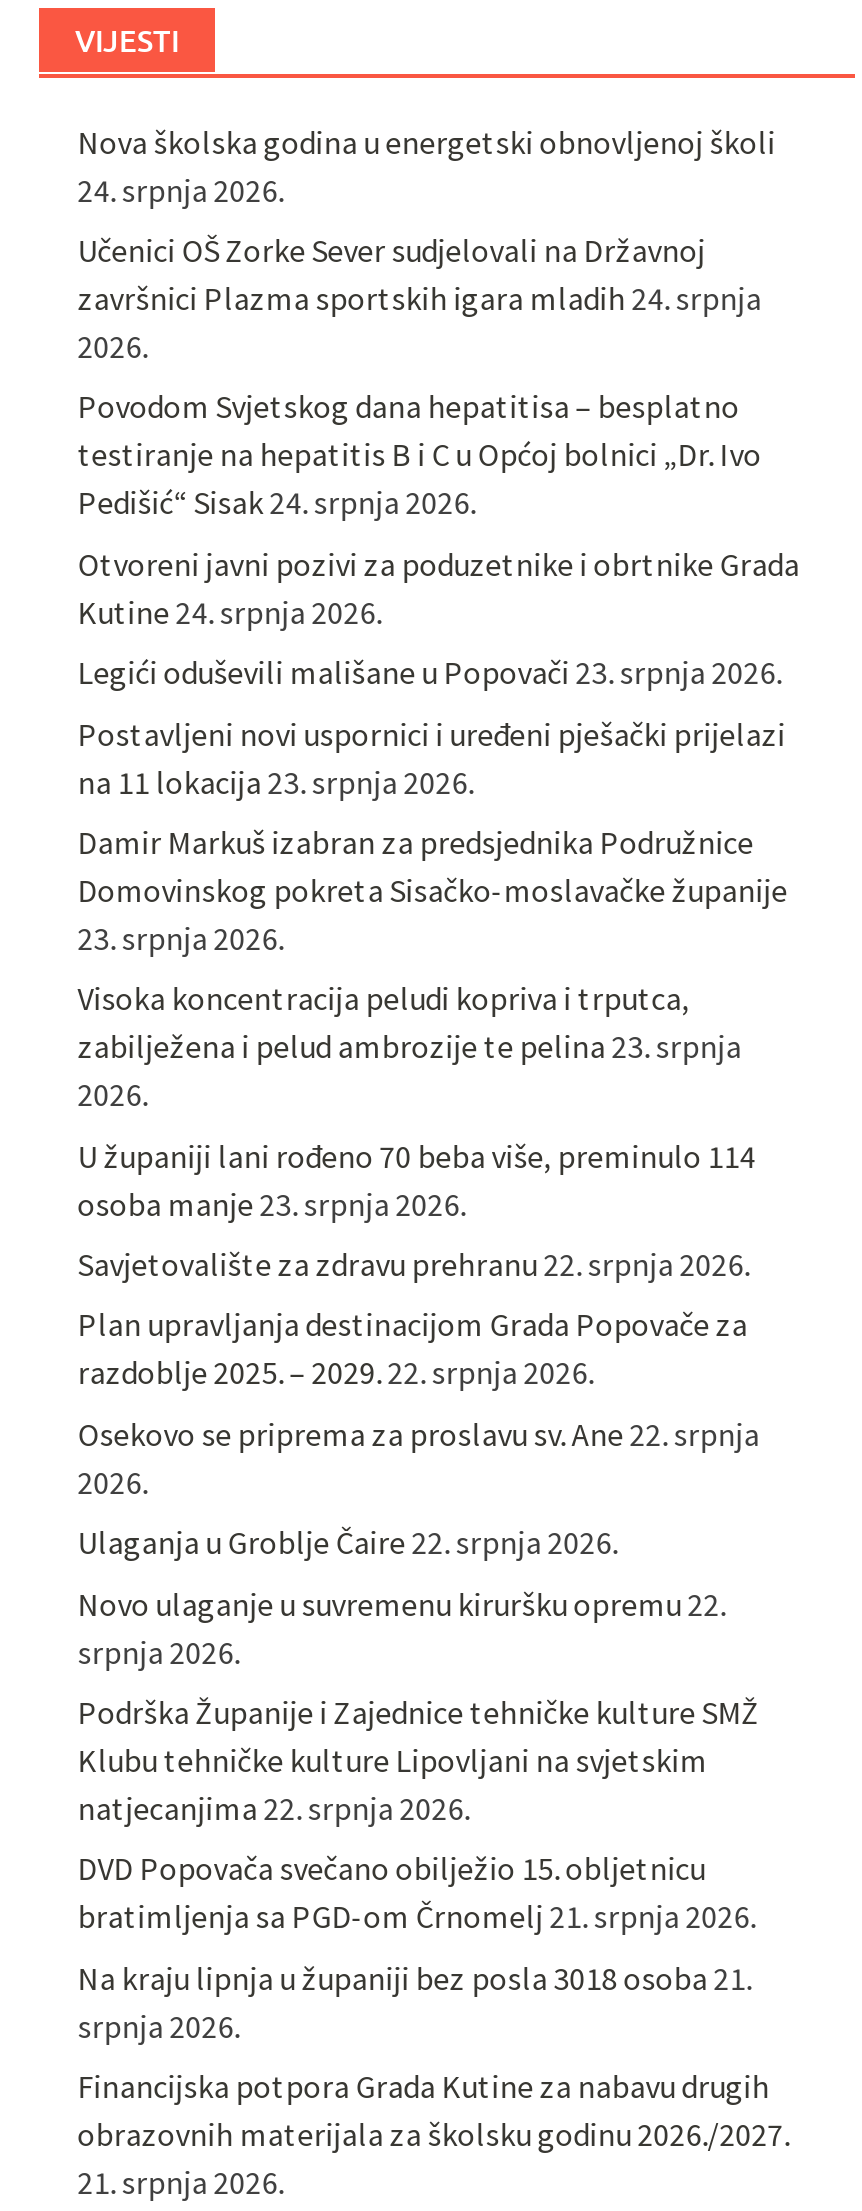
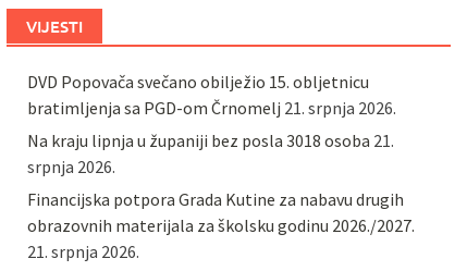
[77,121,799,1828] Nova školska godina u energetski obnovljenoj školi | 24. srpnja 2026. | Učenici OŠ Zorke Sever sudjelovali na Državnoj | završnici Plazma sportskih igara mladih 24. srpnja | 2026. | Povodom Svjetskog dana hepatitisa – besplatno | testiranje na hepatitis B i C u Općoj bolnici „Dr. Ivo | Pedišić“ Sisak 24. srpnja 2026. | Otvoreni javni pozivi za poduzetnike i obrtnike Grada | Kutine 24. srpnja 2026. | Legići oduševili mališane u Popovači 23. srpnja 2026. | Postavljeni novi uspornici i uređeni pješački prijelazi | na 11 lokacija 23. srpnja 2026. | Damir Markuš izabran za predsjednika Podružnice | Domovinskog pokreta Sisačko-moslavačke županije | 23. srpnja 2026. | Visoka koncentracija peludi kopriva i trputca, | zabilježena i pelud ambrozije te pelina 23. srpnja | 2026. | U županiji lani rođeno 70 beba više, preminulo 114 | osoba manje 23. srpnja 2026. | Savjetovalište za zdravu prehranu 22. srpnja 2026. | Plan upravljanja destinacijom Grada Popovače za | razdoblje 2025. – 2029. 22. srpnja 2026. | Osekovo se priprema za proslavu sv. Ane 22. srpnja | 2026. | Ulaganja u Groblje Čaire 22. srpnja 2026. | Novo ulaganje u suvremenu kiruršku opremu 22. | srpnja 2026. | Podrška Županije i Zajednice tehničke kulture SMŽ | Klubu tehničke kulture Lipovljani na svjetskim | natjecanjima 22. srpnja 2026. -> none

